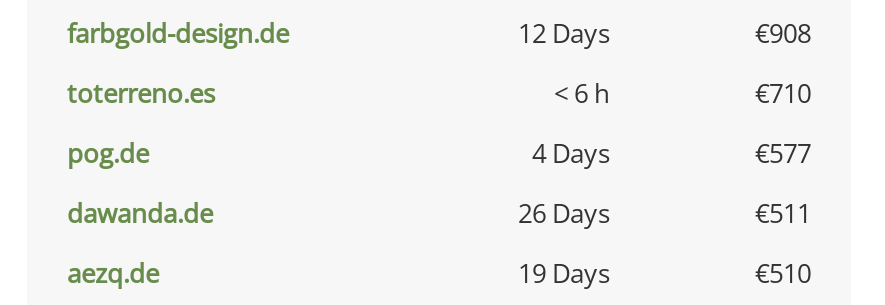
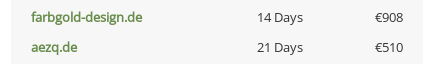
[518,15,610,51] 12 Days -> [256,8,302,26] 14 Days
[67,75,811,231] toterreno.es | < 6 h | €710 | pog.de | 4 Days | €577 | dawanda.de | 26 Days | €511 -> none
[518,255,610,291] 19 Days -> [256,38,302,56] 21 Days

